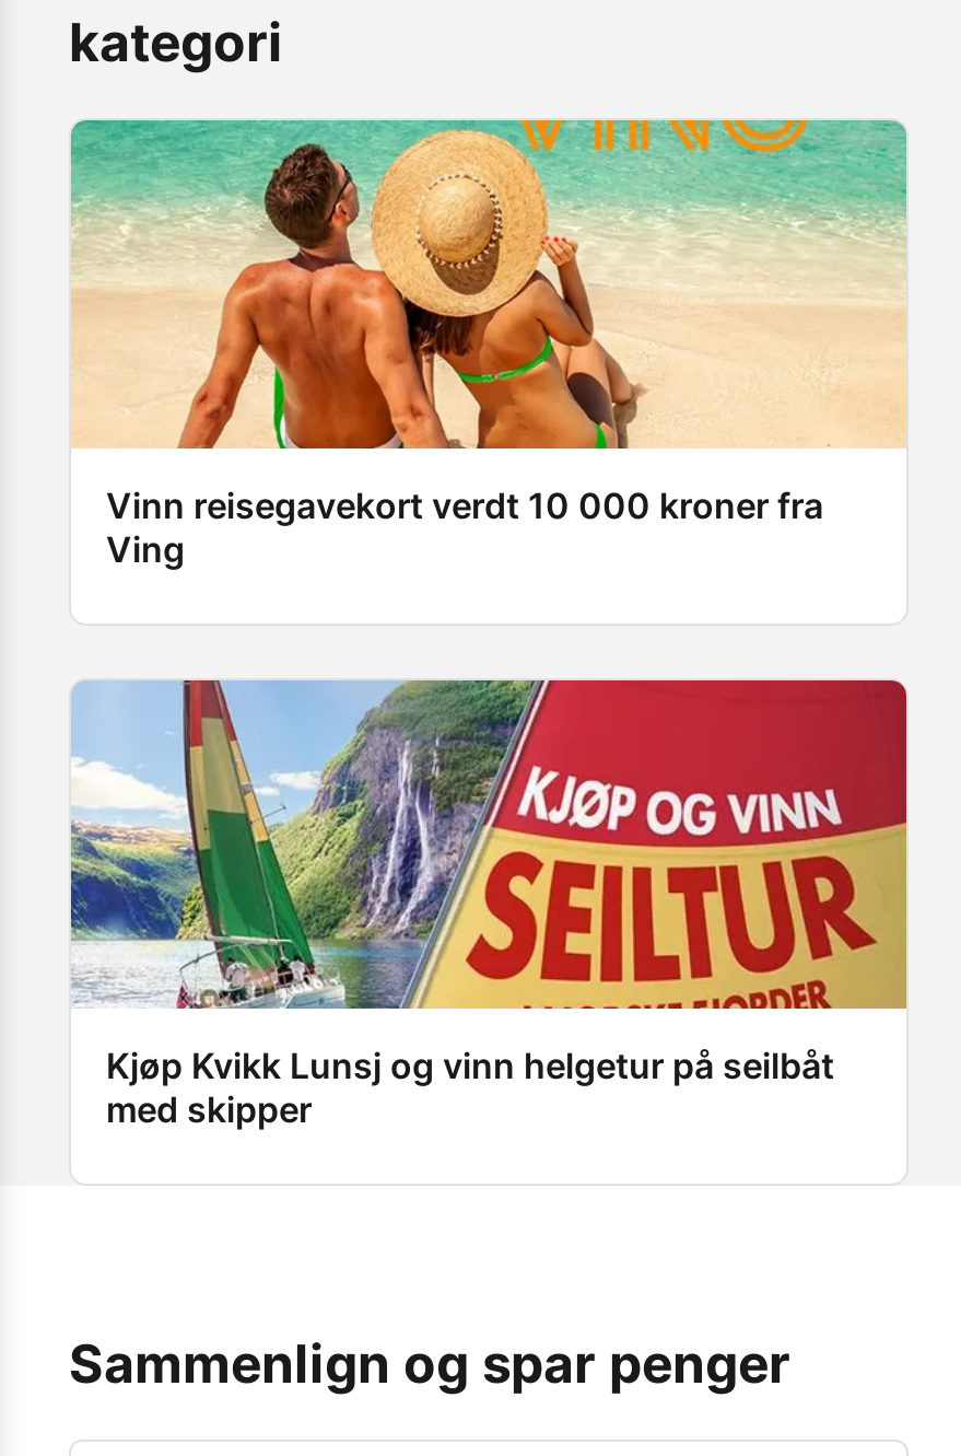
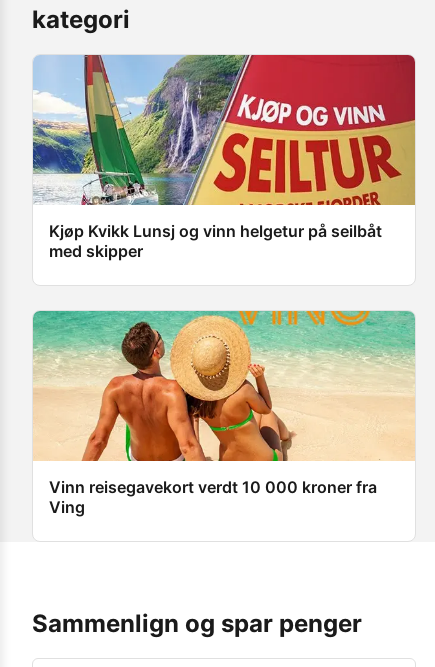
moved [69,118,909,571] -> [32,310,416,517]: [image] | Vinn reisegavekort verdt 10 000 kroner fra | Ving
moved [67,676,902,1131] -> [31,53,413,261]: [image] | Kjøp Kvikk Lunsj og vinn helgetur på seilbåt | med skipper

